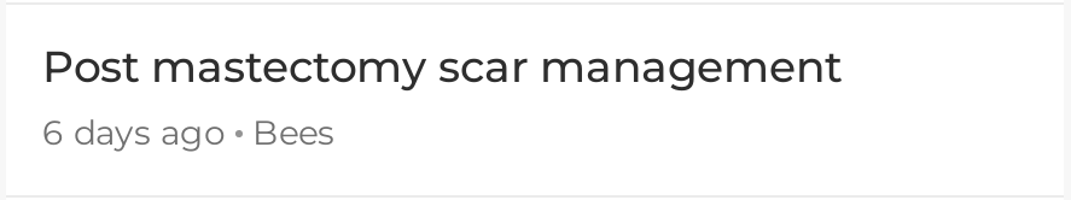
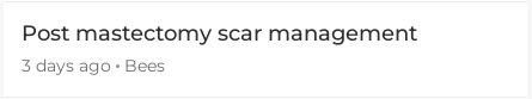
[42,111,334,154] 6 days ago Bees -> [22,55,165,76] 3 days ago Bees

